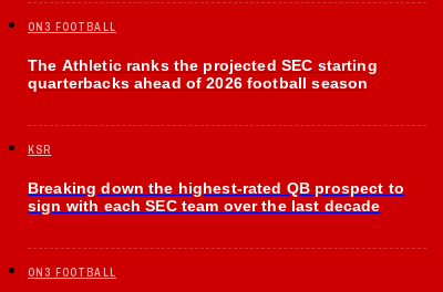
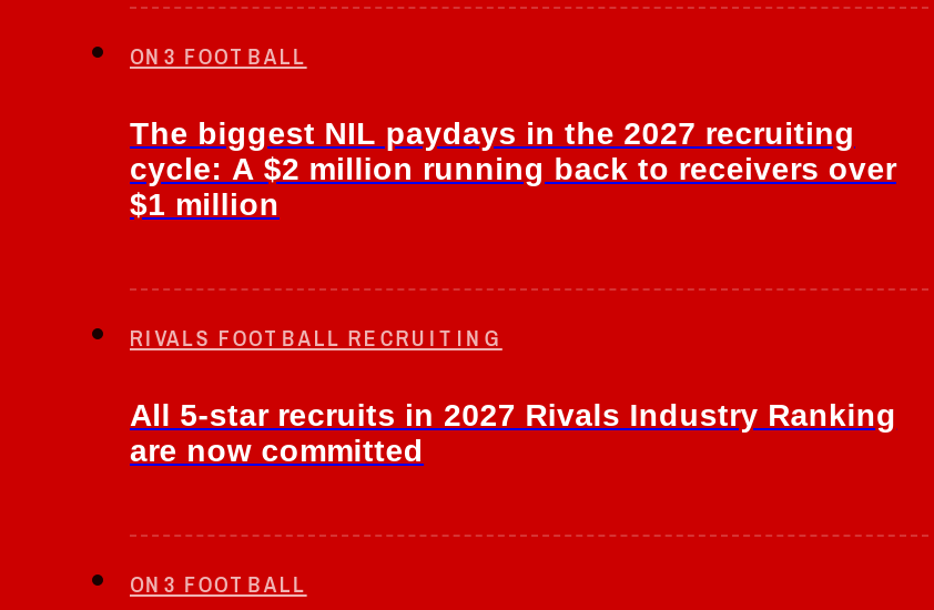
[28,56,377,92] The Athletic ranks the projected SEC starting | quarterbacks ahead of 2026 football season -> [130,115,896,221] The biggest NIL paydays in the 2027 recruiting | cycle: A $2 million running back to receivers over | $1 million
[28,142,51,157] KSR -> [130,323,502,352] RIVALS FOOTBALL RECRUITING
[28,179,404,214] Breaking down the highest-rated QB prospect to | sign with each SEC team over the last decade -> [130,397,897,468] All 5-star recruits in 2027 Rivals Industry Ranking | are now committed

